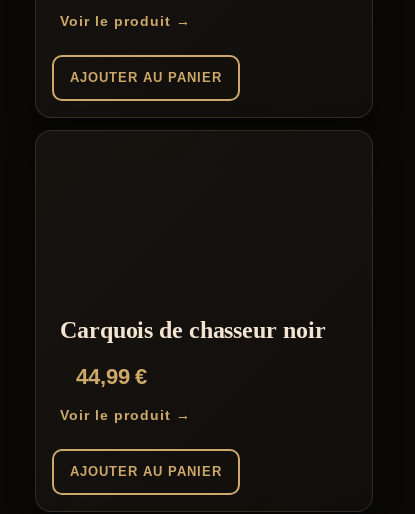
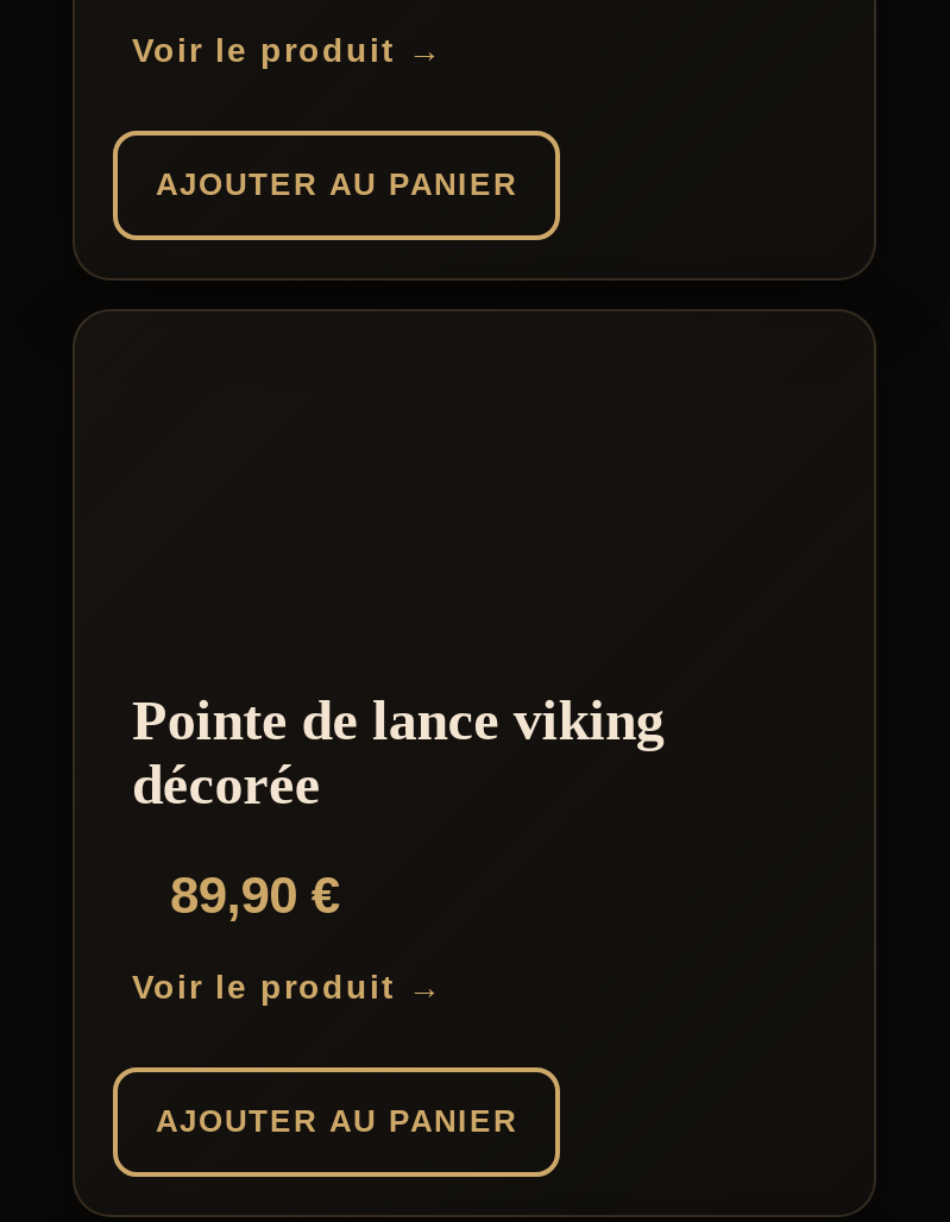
[60,317,325,343] Carquois de chasseur noir -> [132,690,664,816] Pointe de lance viking | décorée
[76,364,147,389] 44,99 € -> [170,866,340,926] 89,90 €

